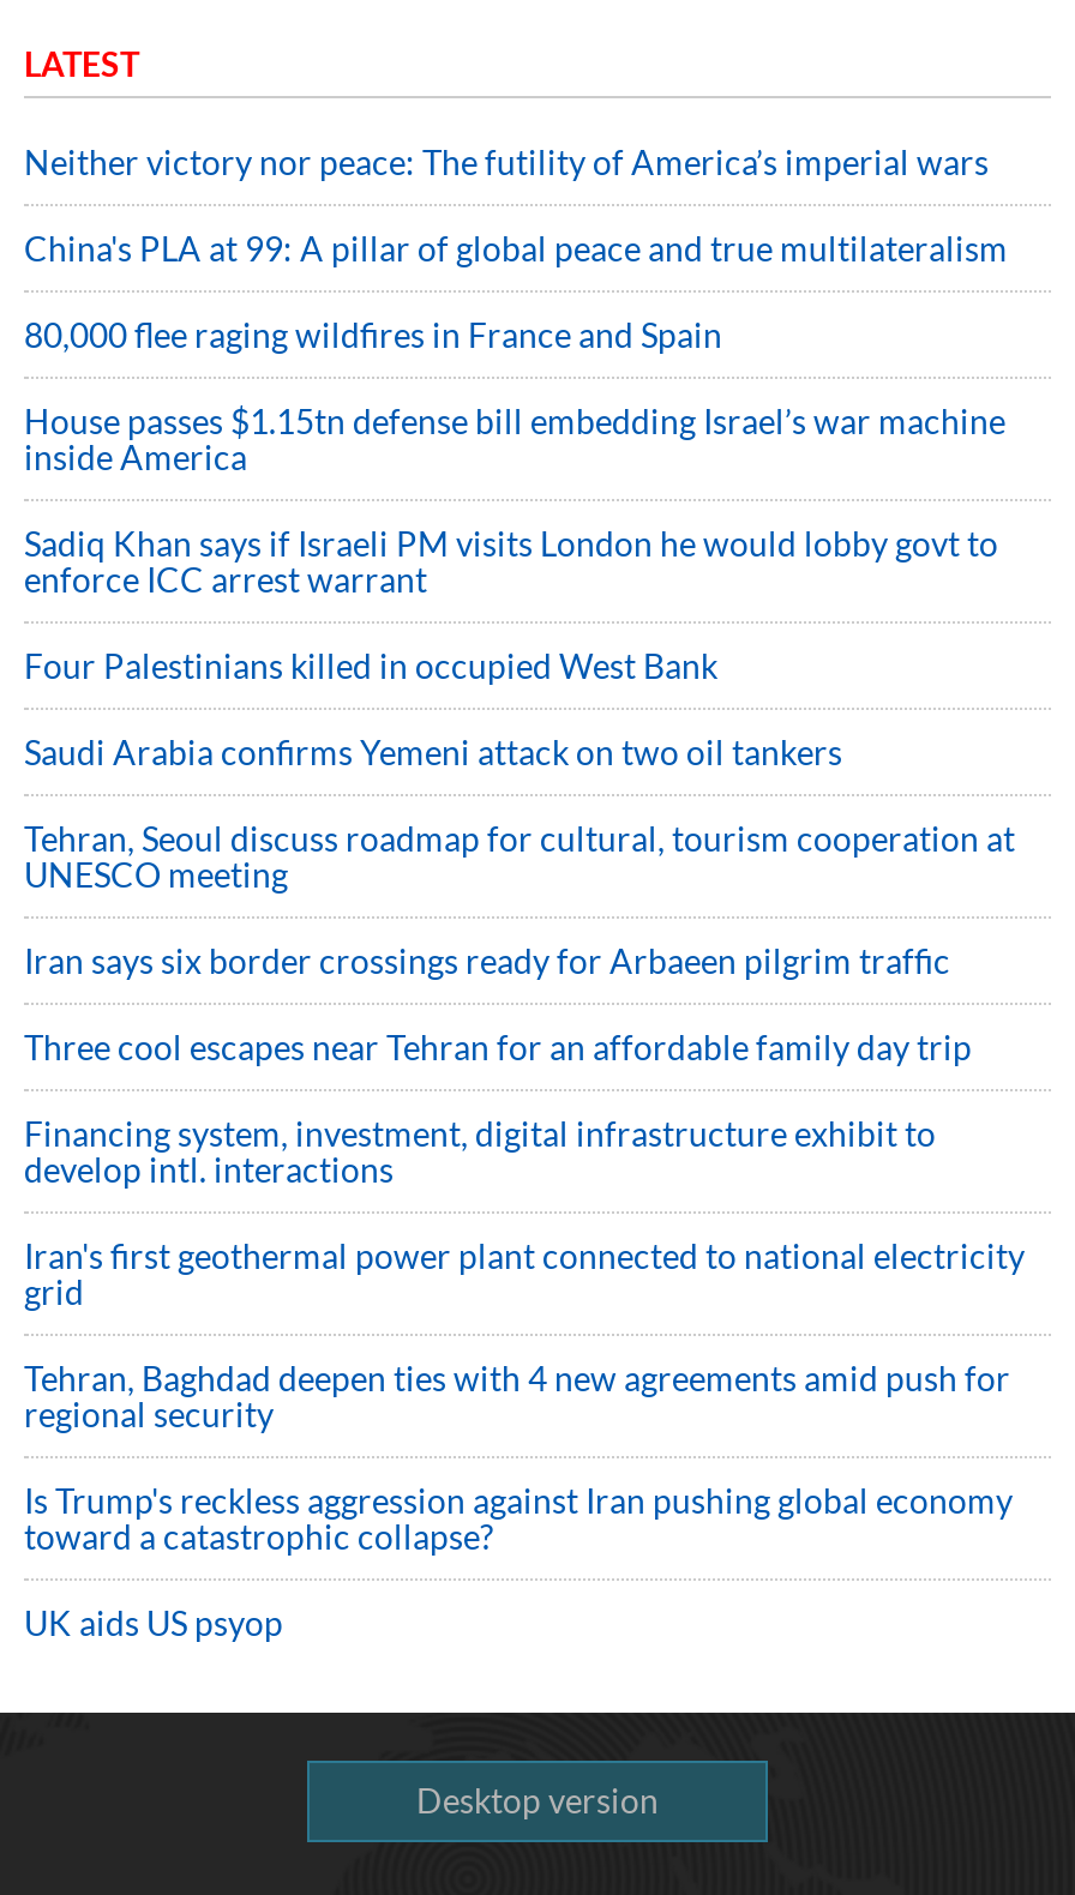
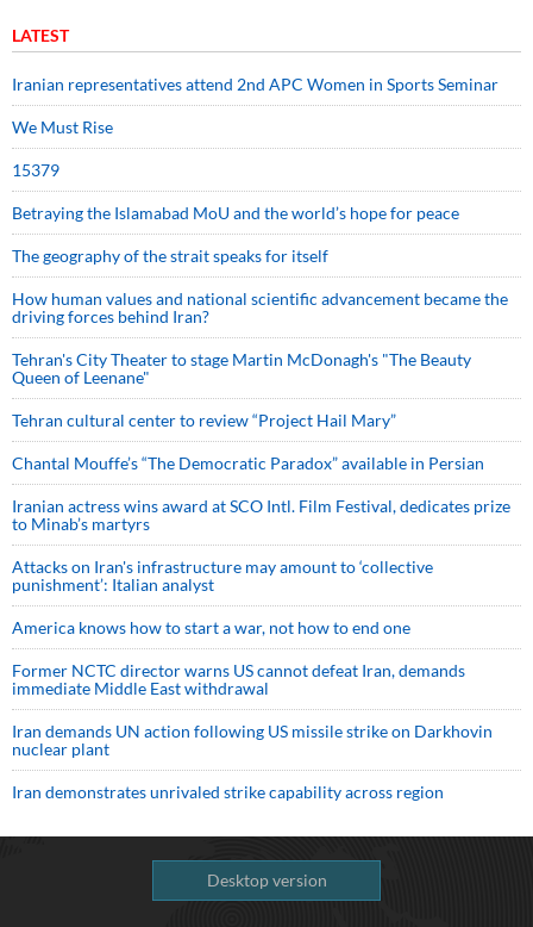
[24,142,989,183] Neither victory nor peace: The futility of America’s imperial wars -> [12,74,498,94] Iranian representatives attend 2nd APC Women in Sports Seminar
[24,228,1008,269] China's PLA at 99: A pillar of global peace and true multilateralism -> [12,117,113,137] We Must Rise
[24,315,722,355] 80,000 flee raging wildfires in France and Spain -> [12,160,59,180] 15379
[24,401,1005,478] House passes $1.15tn defense bill embedding Israel’s war machine | inside America -> [12,203,459,223] Betraying the Islamabad MoU and the world’s hope for peace
[24,523,998,600] Sadiq Khan says if Israeli PM visits London he would lobby govt to | enforce ICC arrest warrant -> [12,246,328,266] The geography of the strait speaks for itself
[24,646,717,687] Four Palestinians killed in occupied West Bank -> [12,289,508,327] How human values and national scientific advancement became the | driving forces behind Iran?
[24,732,842,773] Saudi Arabia confirms Yemeni attack on two oil tankers -> [12,349,471,387] Tehran's City Theater to stage Martin McDonagh's "The Beauty | Queen of Leenane"
[24,818,1015,895] Tehran, Seoul discuss roadmap for cultural, tourism cooperation at | UNESCO meeting -> [12,410,396,430] Tehran cultural center to review “Project Hail Mary”
[24,941,950,982] Iran says six border crossings ready for Arbaeen pilgrim traffic -> [12,453,484,473] Chantal Mouffe’s “The Democratic Paradox” available in Persian
[24,1027,972,1068] Three cool escapes near Tehran for an affordable family day trip -> [12,496,510,534] Iranian actress wins award at SCO Intl. Film Festival, dedicates prize | to Minab’s martyrs
[24,1113,936,1190] Financing system, investment, digital infrastructure exhibit to | develop intl. interactions -> [12,557,433,595] Attacks on Iran's infrastructure may amount to ‘collective | punishment’: Italian analyst
[24,1236,1025,1313] Iran's first geothermal power plant connected to national electricity | grid -> [12,617,410,638] America knows how to start a war, not how to end one
[24,1358,1010,1435] Tehran, Baghdad deepen ties with 4 new agreements amid push for | regional security -> [12,660,465,698] Former NCTC director warns US cannot defeat Iran, demands | immediate Middle East withdrawal
[24,1480,1013,1557] Is Trump's reckless aggression against Iran pushing global economy | toward a catastrophic collapse? -> [12,721,493,759] Iran demands UN action following US missile strike on Darkhovin | nuclear plant
[24,1603,283,1644] UK aids US psyop -> [12,782,444,802] Iran demonstrates unrivaled strike capability across region

